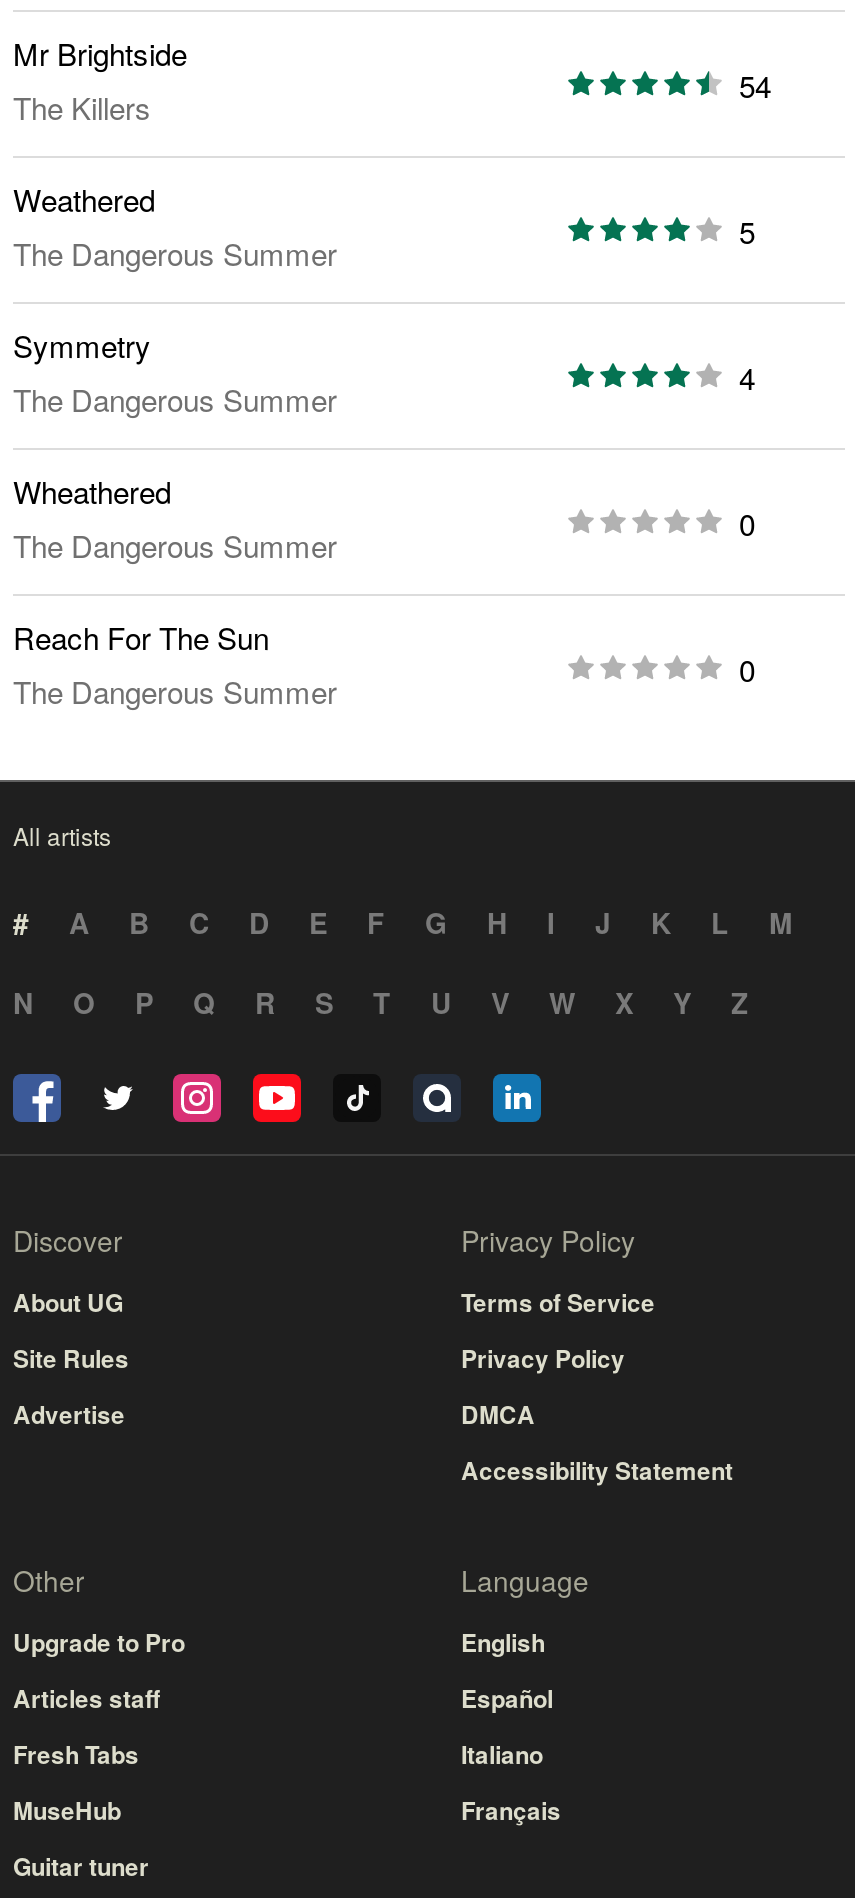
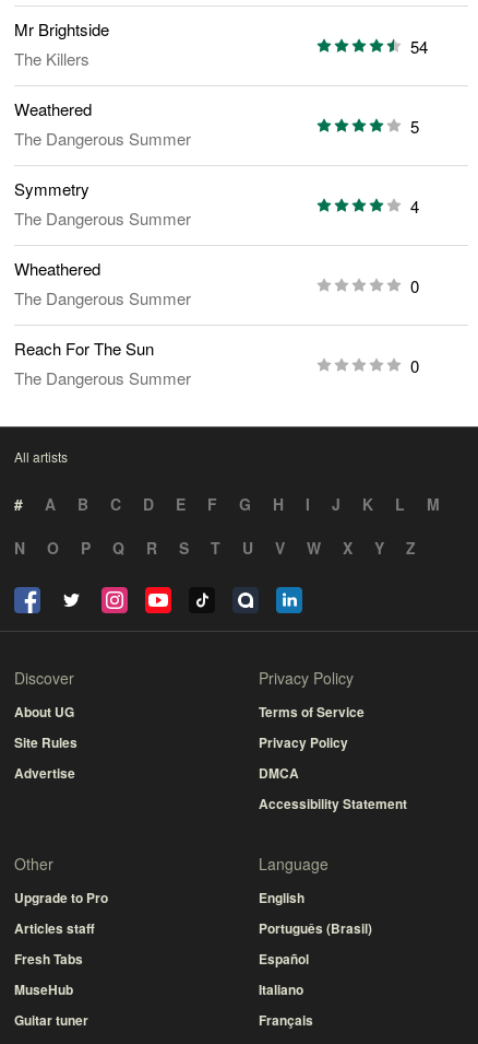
moved [461,1680,561,1828] -> [259,949,313,1030]: Español | Italiano | Français
none -> [259,919,372,938] Português (Brasil)

